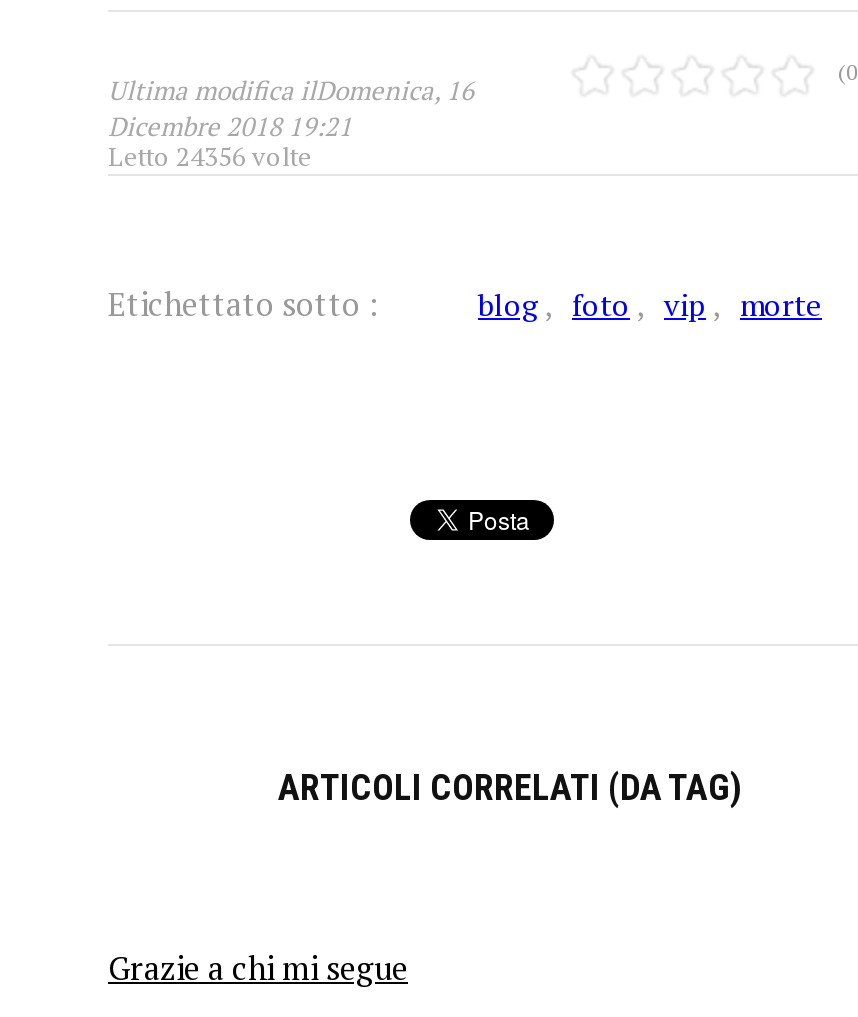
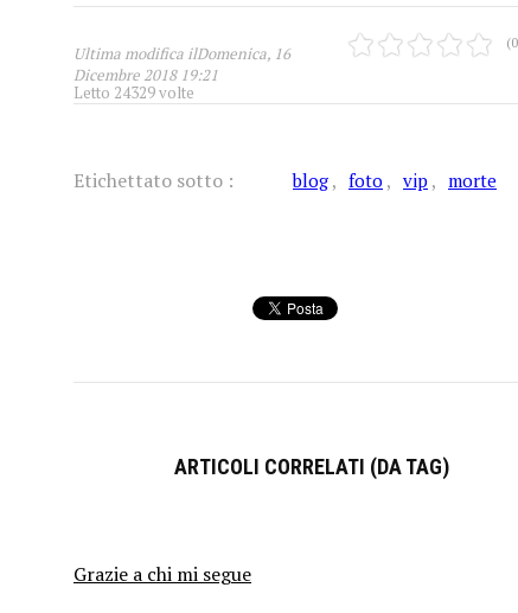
[108,137,312,173] Letto 24356 volte -> [73,81,194,103] Letto 24329 volte

